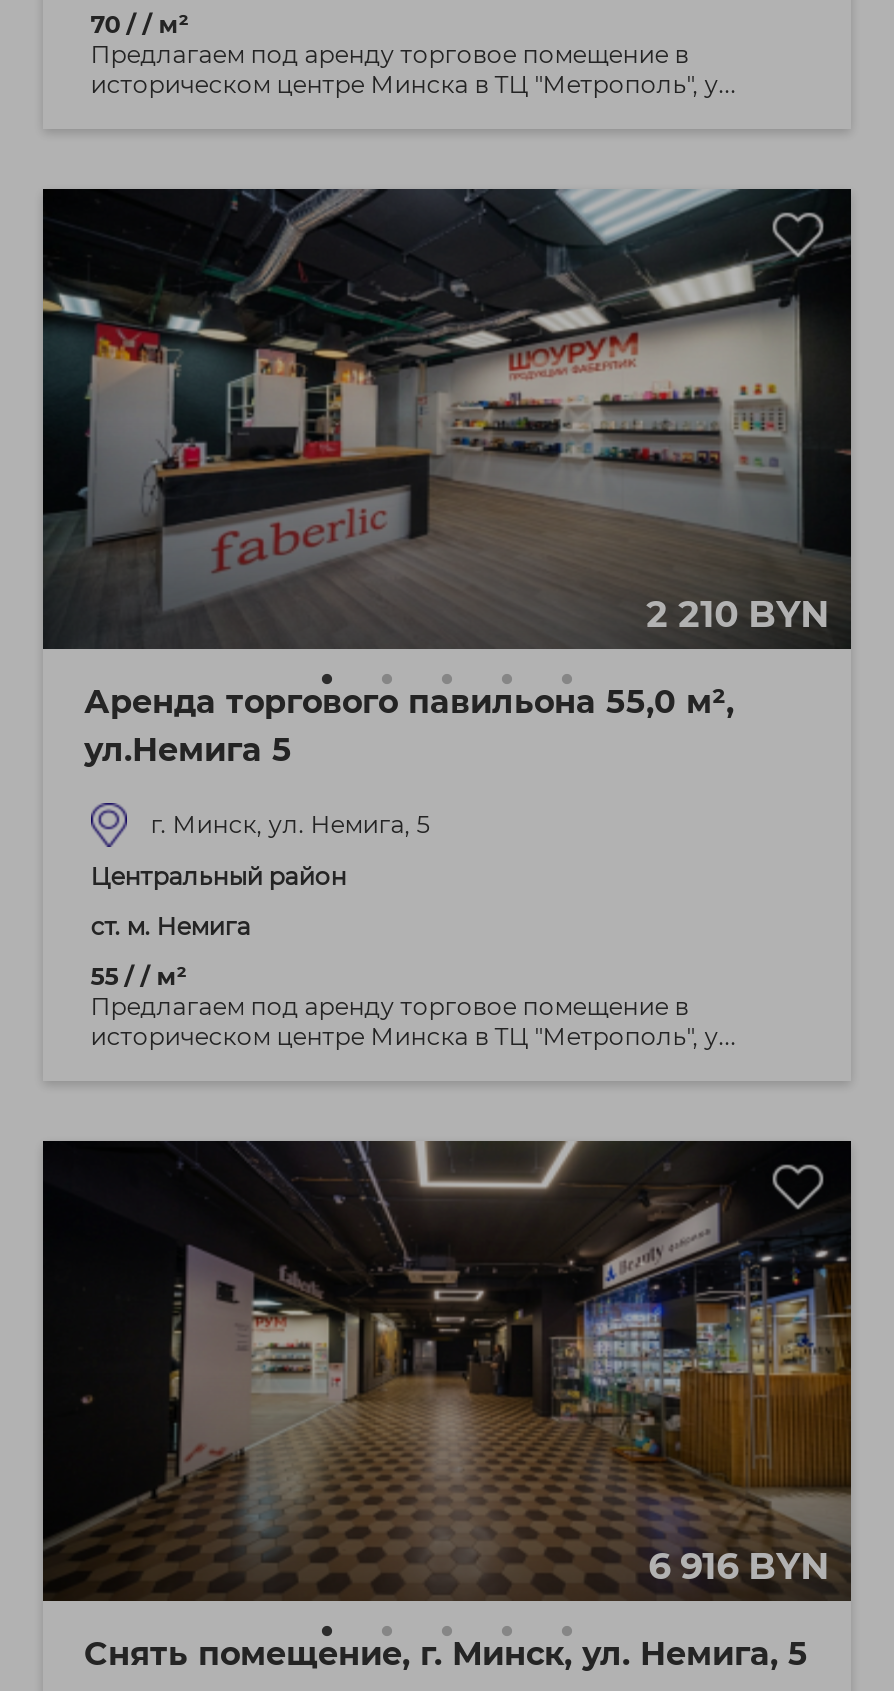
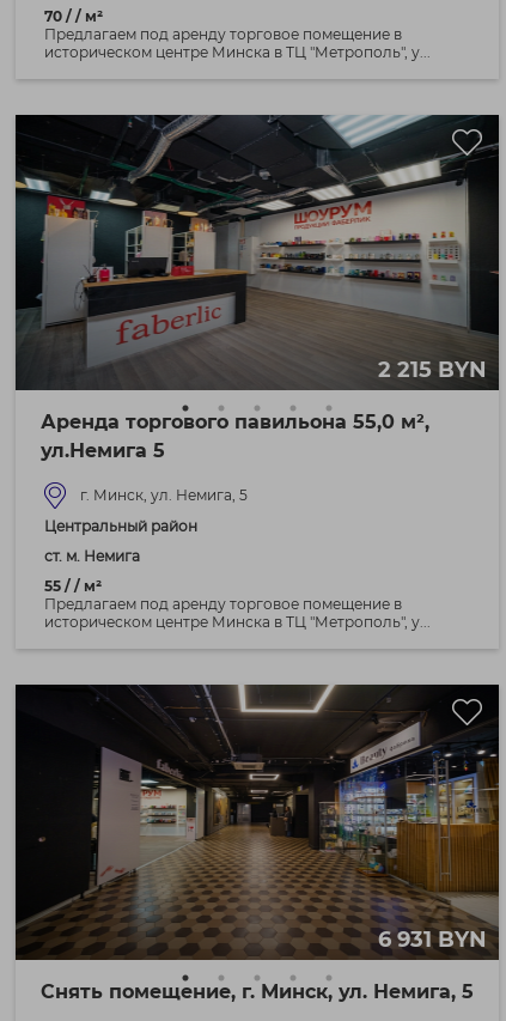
[646,593,830,637] 2 210 BYN -> [378,357,486,383] 2 215 BYN
[648,1545,830,1589] 6 916 BYN -> [378,926,486,953] 6 931 BYN

